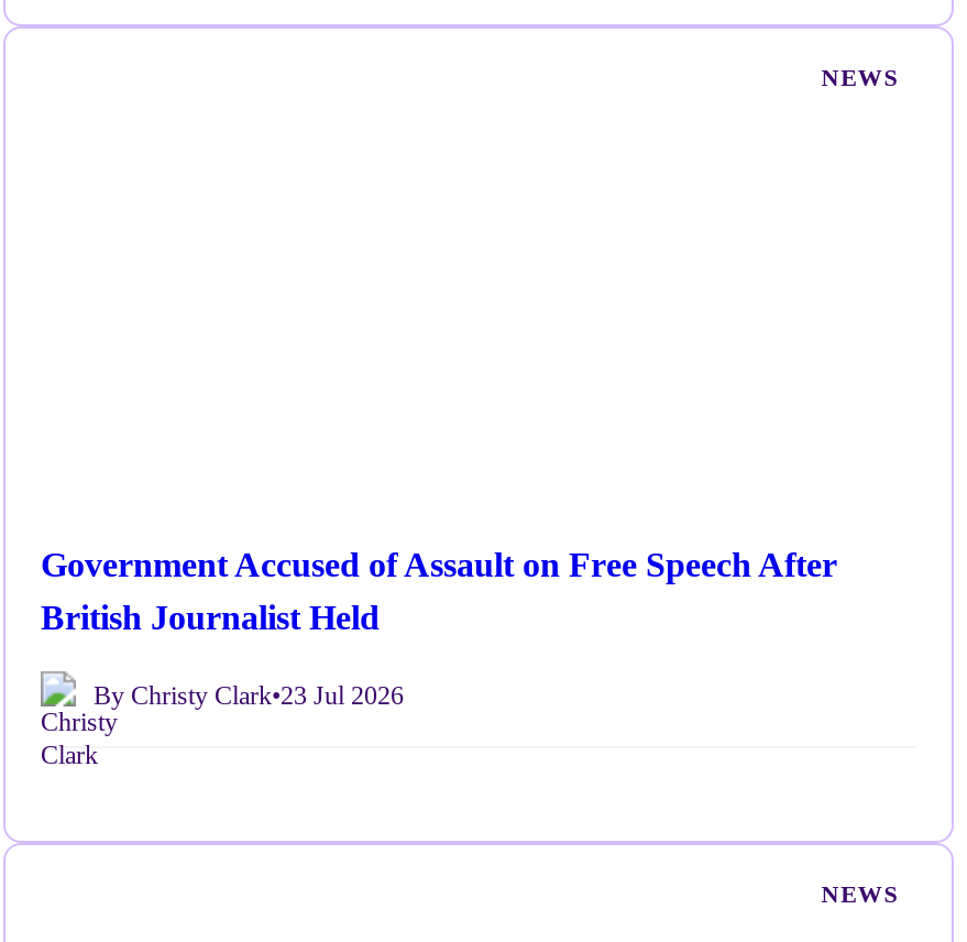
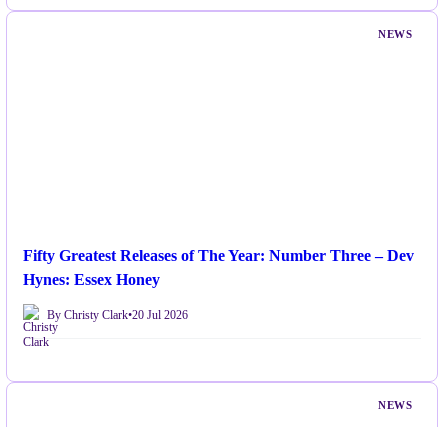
[41,545,837,636] Government Accused of Assault on Free Speech After | British Journalist Held -> [23,247,414,288] Fifty Greatest Releases of The Year: Number Three – Dev | Hynes: Essex Honey
[94,681,404,712] By Christy Clark•23 Jul 2026 -> [47,308,188,322] By Christy Clark•20 Jul 2026

